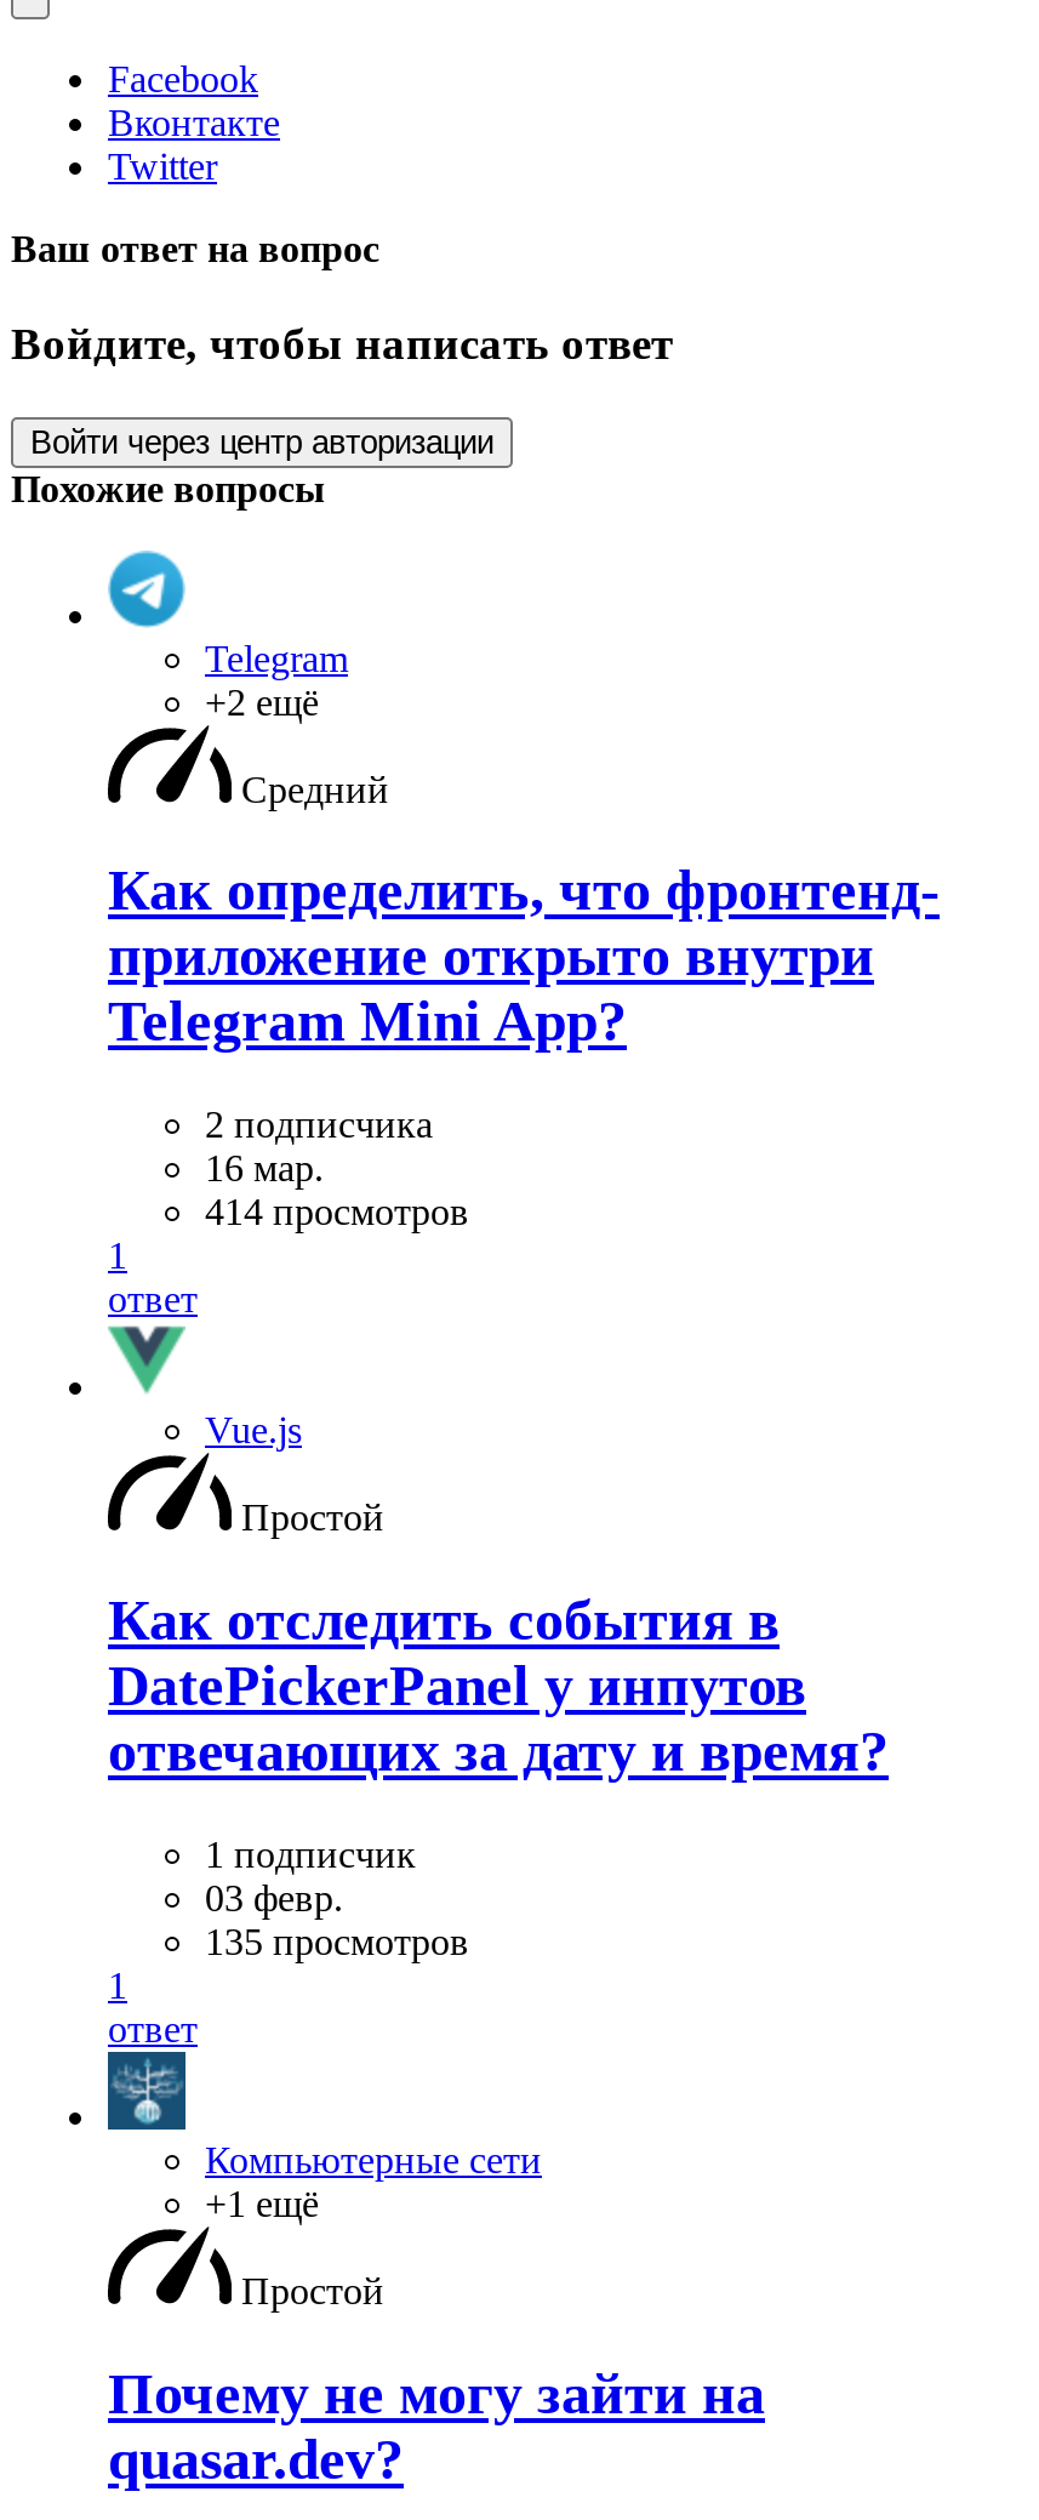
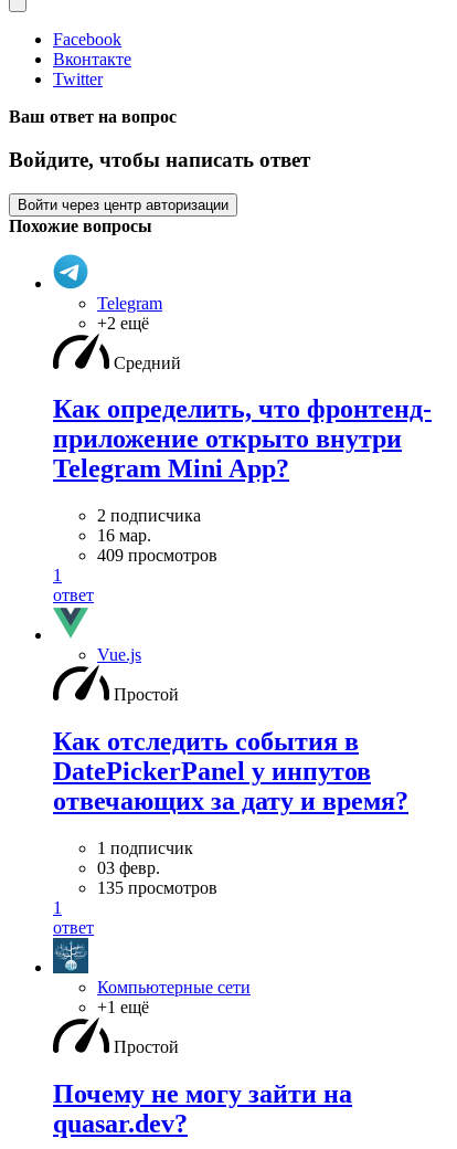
[205,1192,469,1233] 414 просмотров -> [97,546,217,565] 409 просмотров

